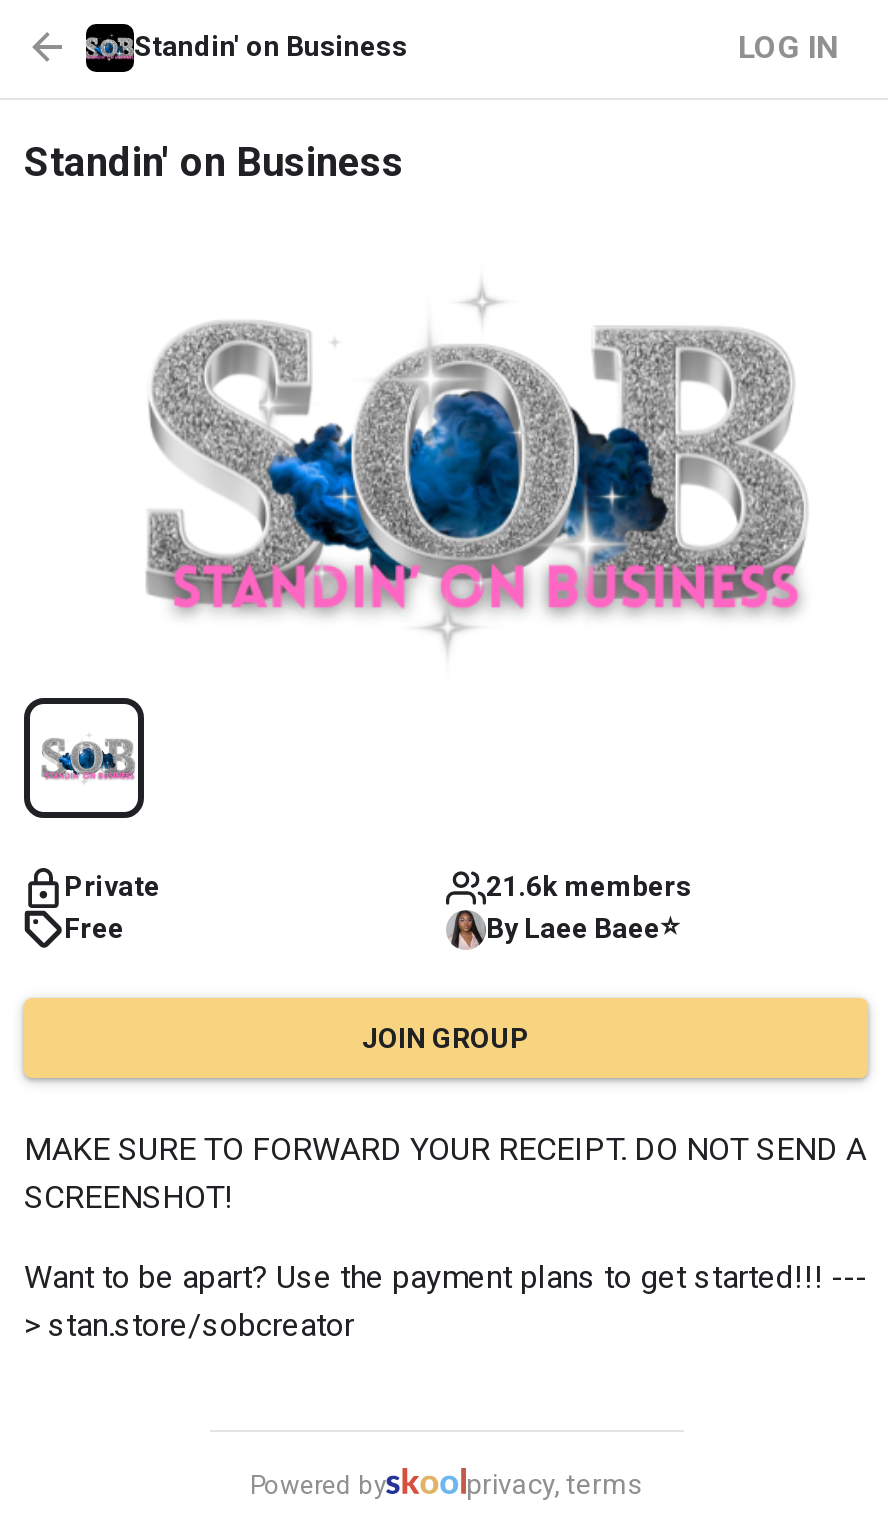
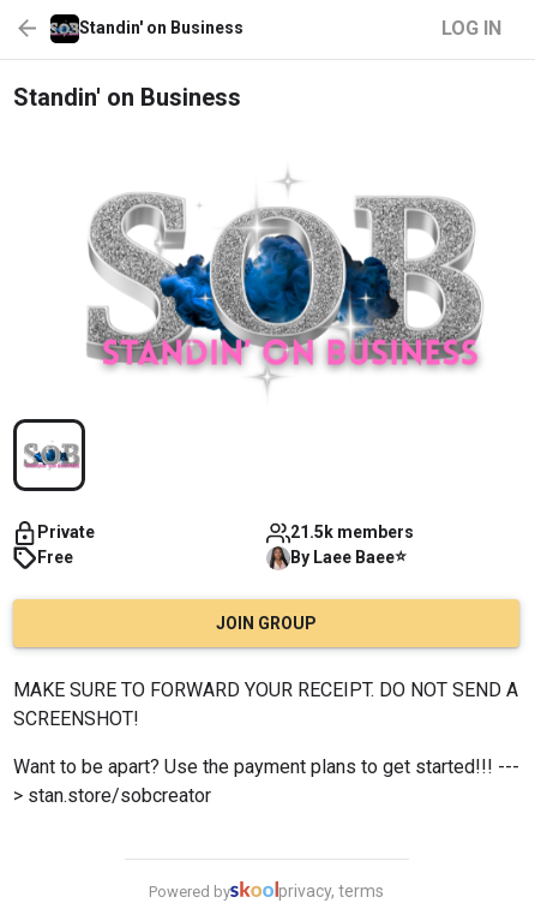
[486,871,692,903] 21.6k members -> [290,523,414,542] 21.5k members

